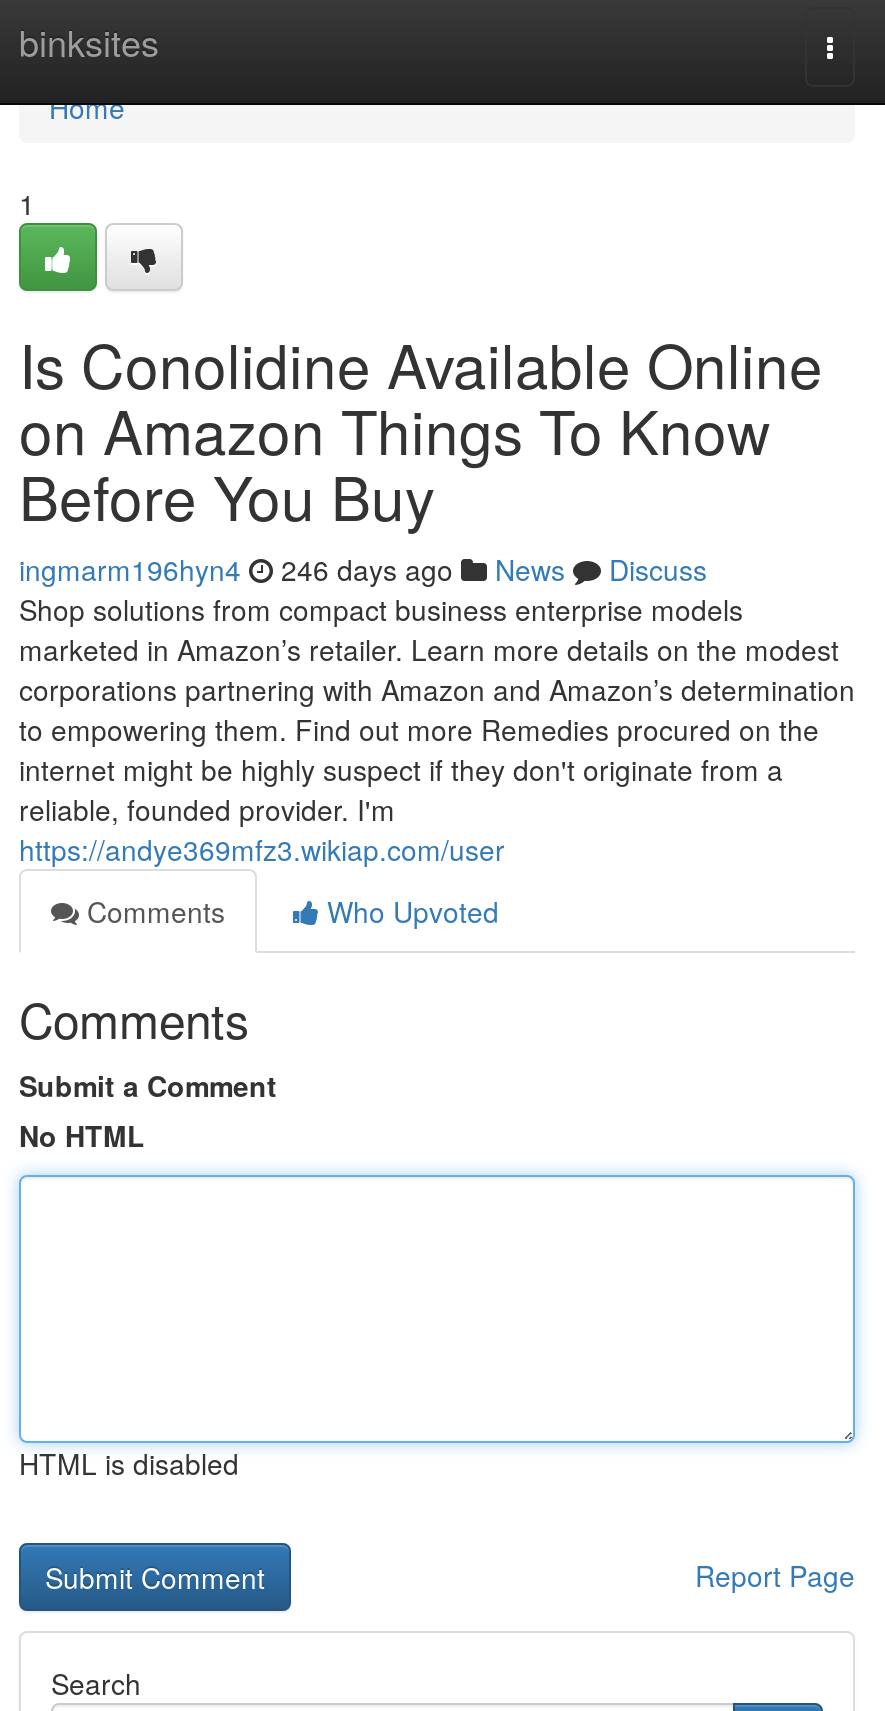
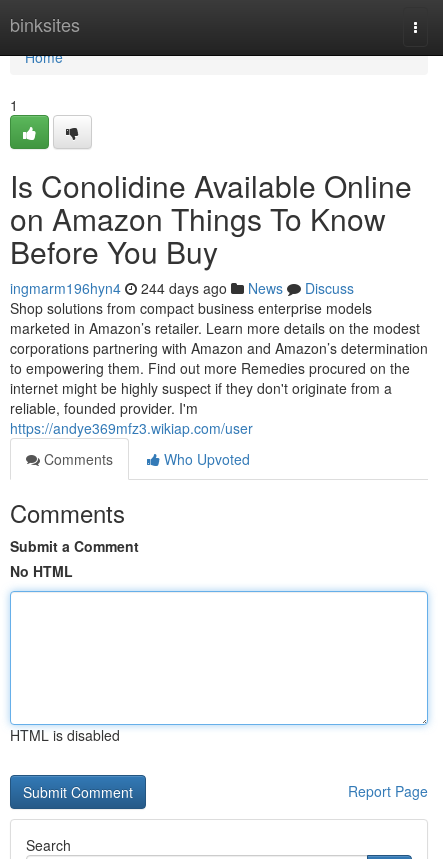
[19,549,707,589] ingmarm196hyn4 246 days ago News Discuss -> [10,278,354,298] ingmarm196hyn4 244 days ago News Discuss

